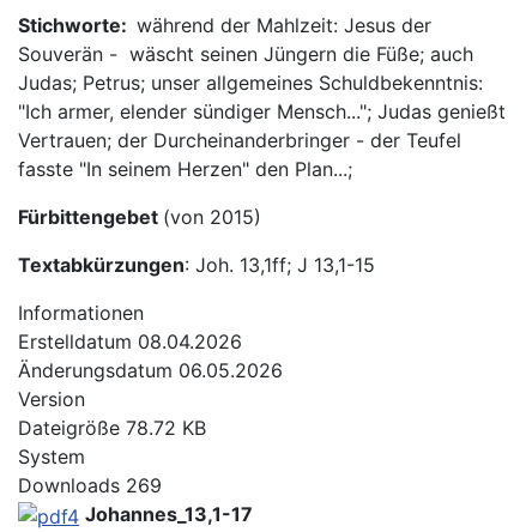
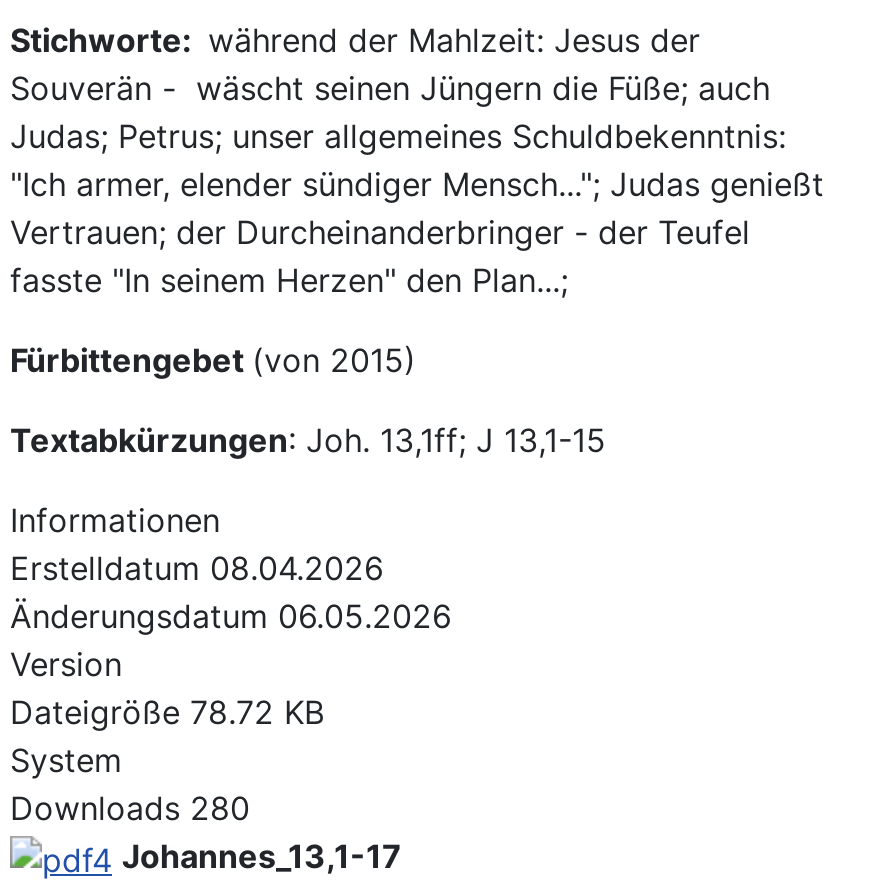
[18,474,162,498] Downloads 269 -> [10,789,250,829] Downloads 280

